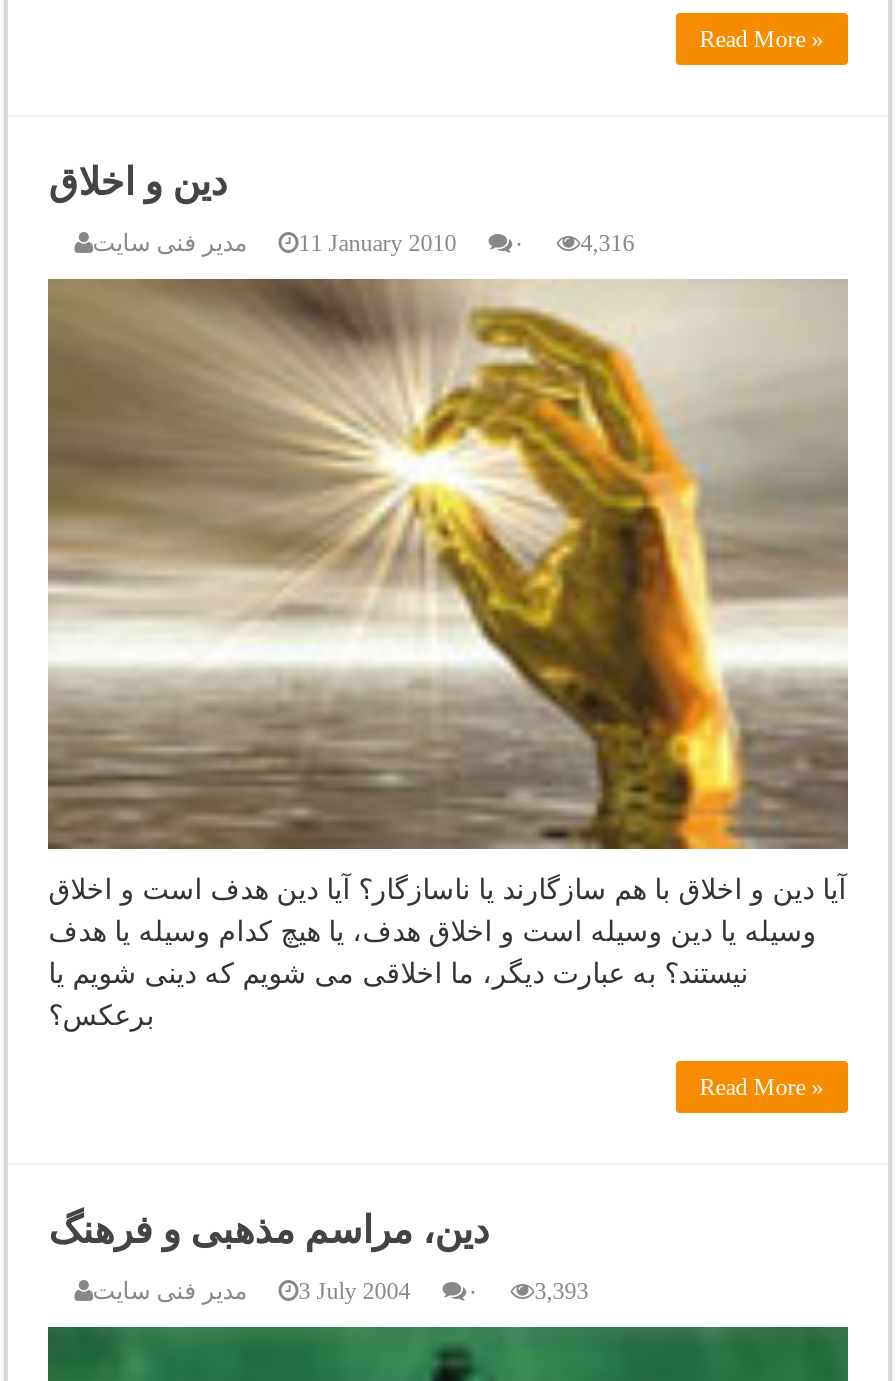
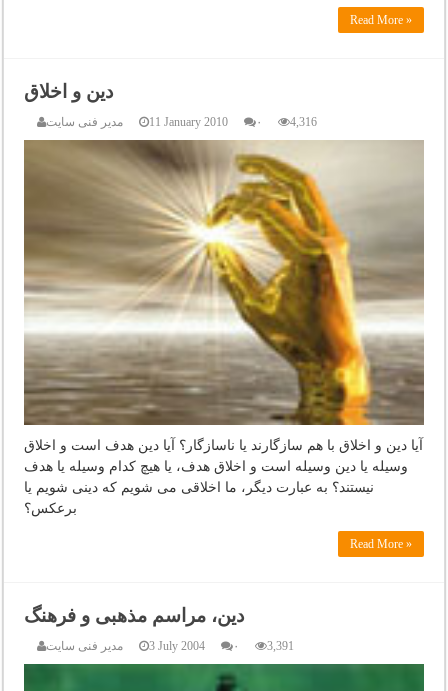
[534,1277,588,1305] 3,393 -> [267,639,294,653] 3,391

